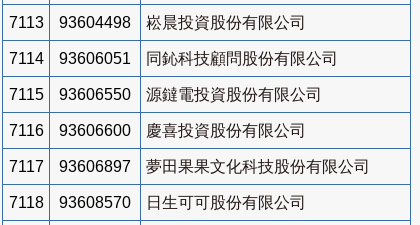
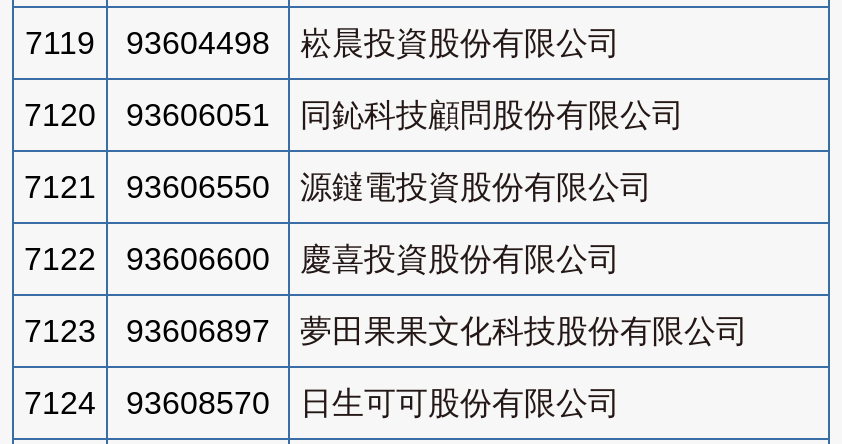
[8,14,306,31] 7113 93604498 崧晨投資股份有限公司 -> [25,26,620,60] 7119 93604498 崧晨投資股份有限公司
[8,50,338,67] 7114 93606051 同鈊科技顧問股份有限公司 -> [24,98,684,132] 7120 93606051 同鈊科技顧問股份有限公司
[8,86,322,103] 7115 93606550 源鐽電投資股份有限公司 -> [24,170,652,204] 7121 93606550 源鐽電投資股份有限公司
[8,122,306,139] 7116 93606600 慶喜投資股份有限公司 -> [24,242,620,276] 7122 93606600 慶喜投資股份有限公司
[8,158,370,175] 7117 93606897 夢田果果文化科技股份有限公司 -> [24,314,748,348] 7123 93606897 夢田果果文化科技股份有限公司
[8,194,306,211] 7118 93608570 日生可可股份有限公司 -> [24,386,620,420] 7124 93608570 日生可可股份有限公司

